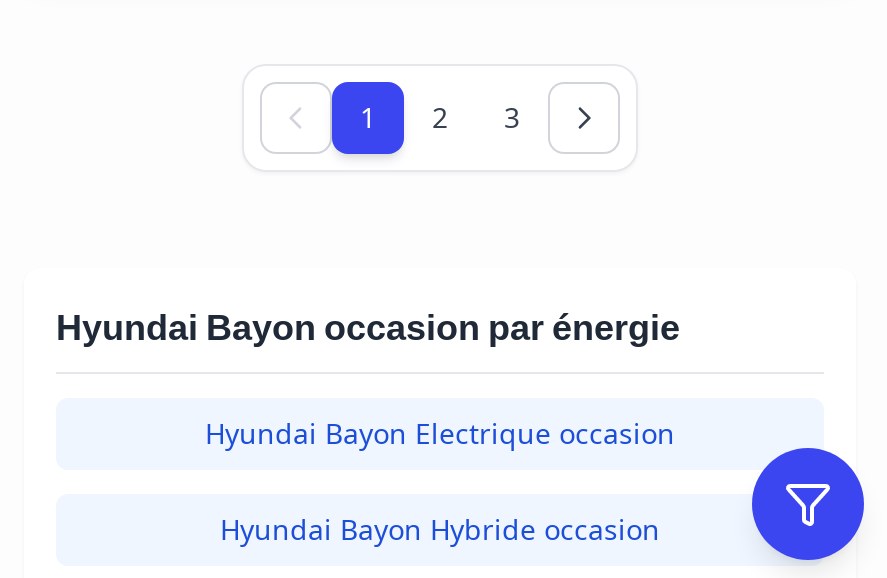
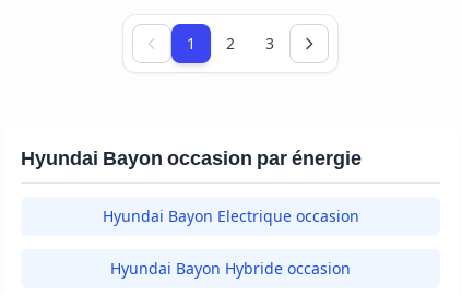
[750,446,866,564] [image] -> none

